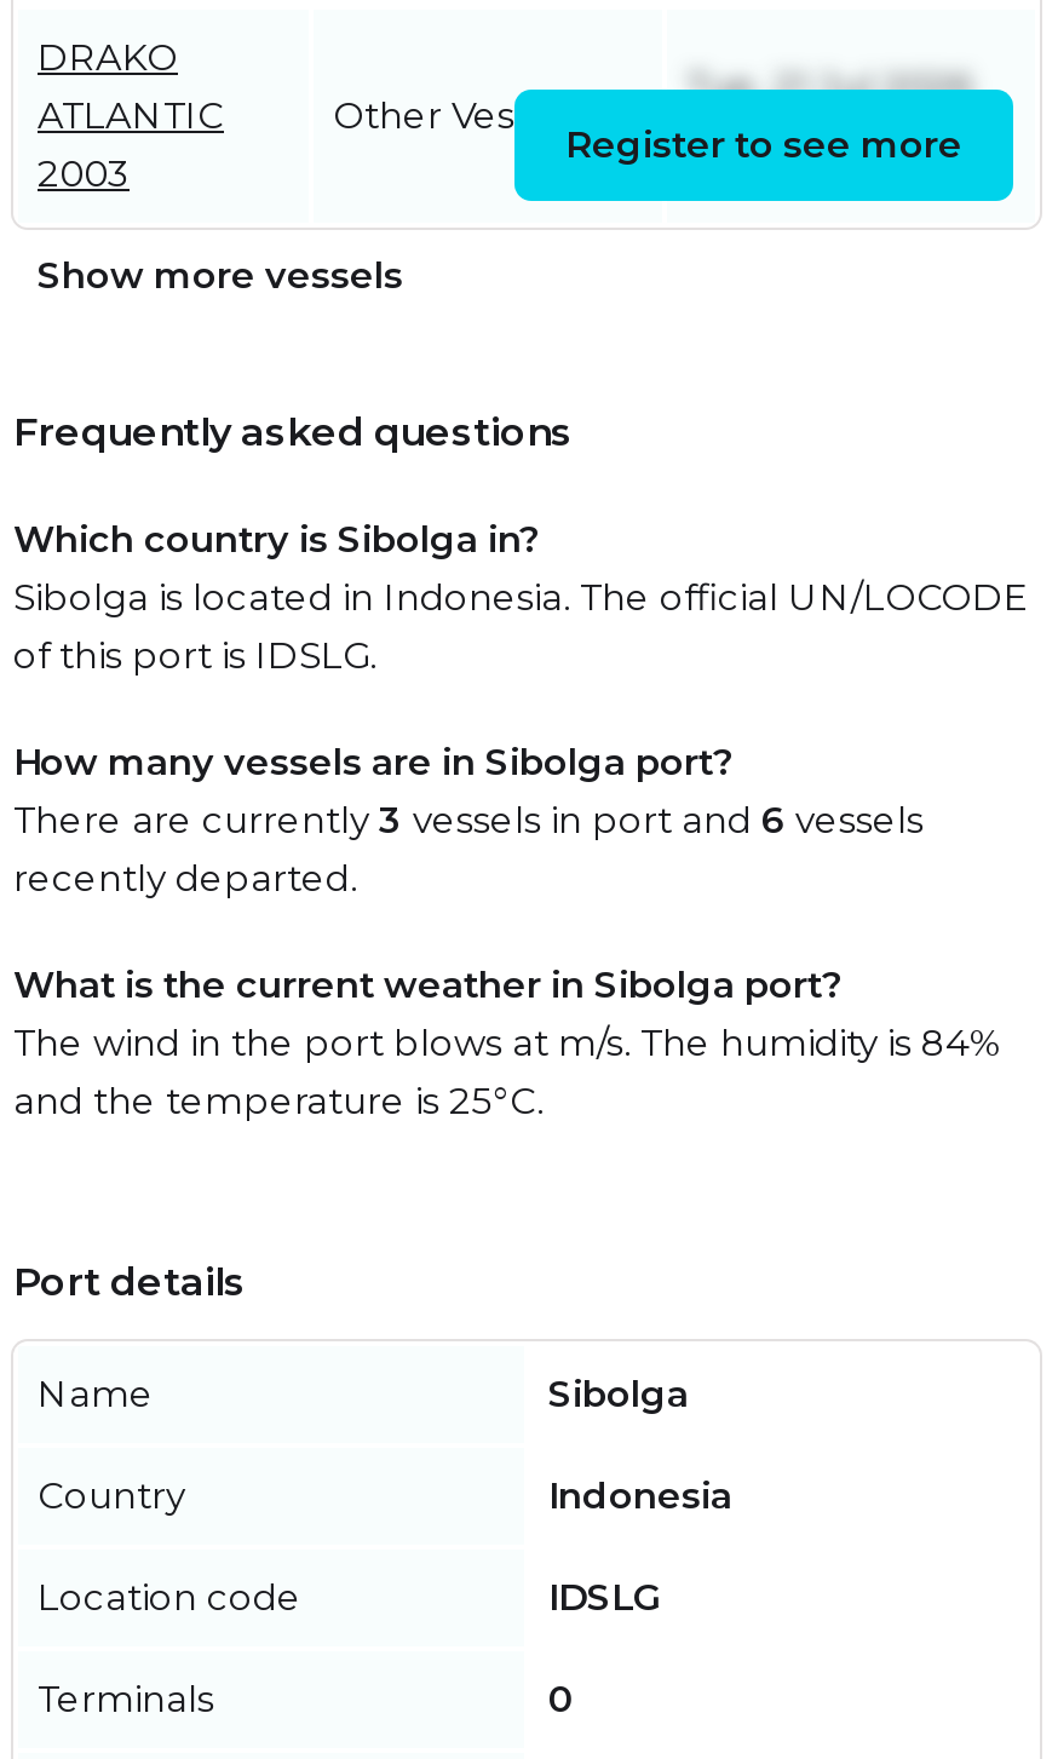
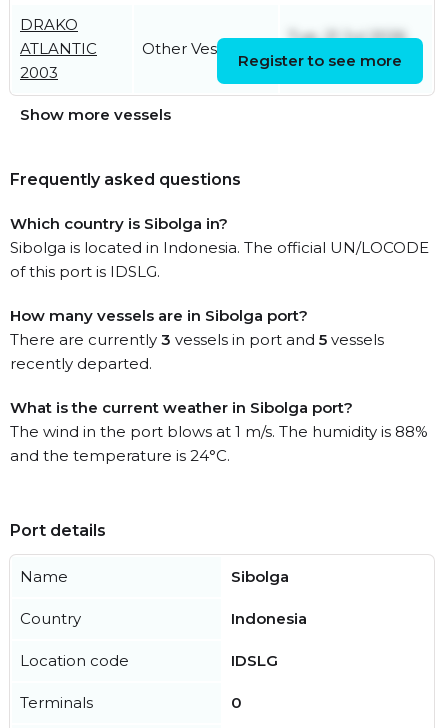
[13,797,924,843] There are currently 3 vessels in port and 6 vessels -> [10,330,384,349] There are currently 3 vessels in port and 5 vessels
[13,1019,1001,1123] The wind in the port blows at m/s. The humidity is 84% | and the temperature is 25°C. -> [10,422,428,465] The wind in the port blows at 1 m/s. The humidity is 88% | and the temperature is 24°C.

